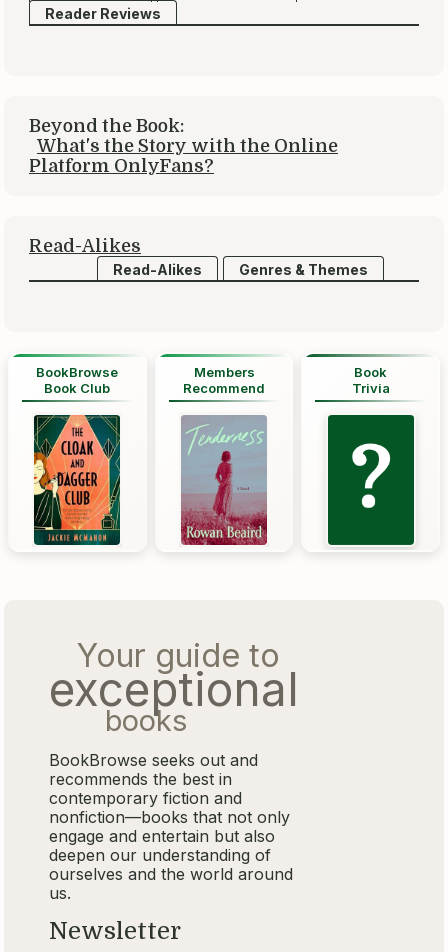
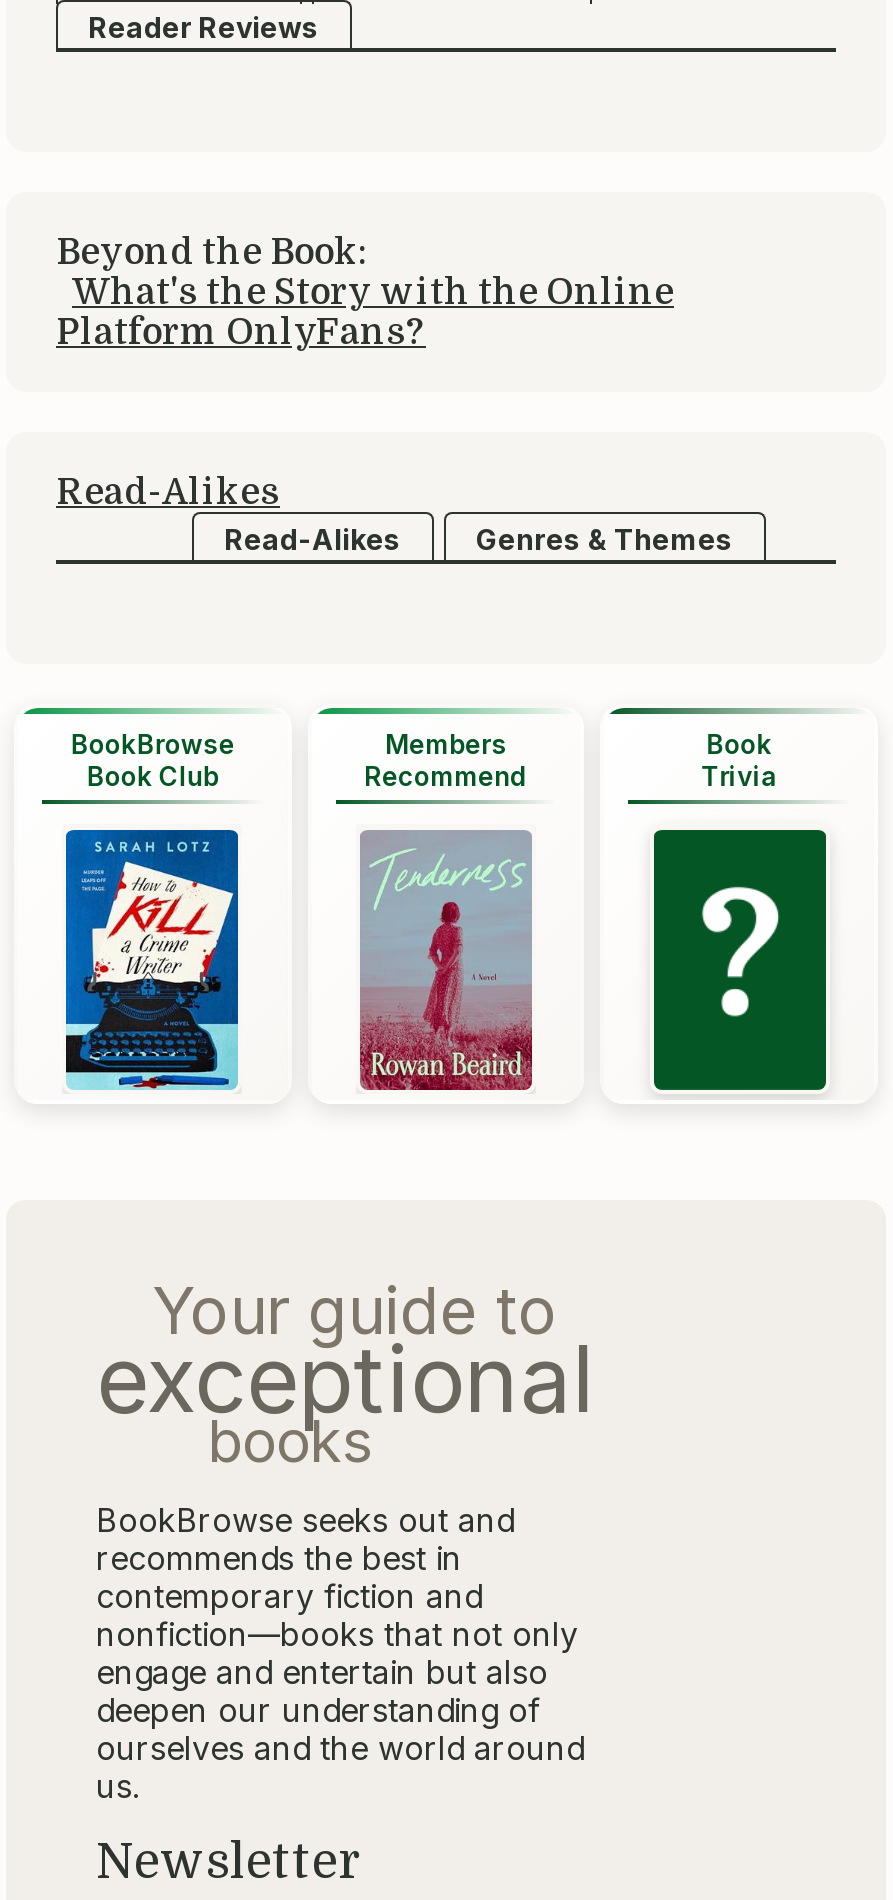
[33,414,121,546] [image] -> [64,828,240,1090] [image]

